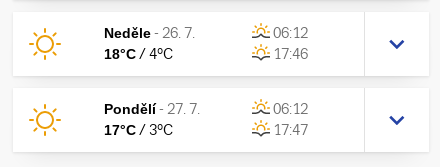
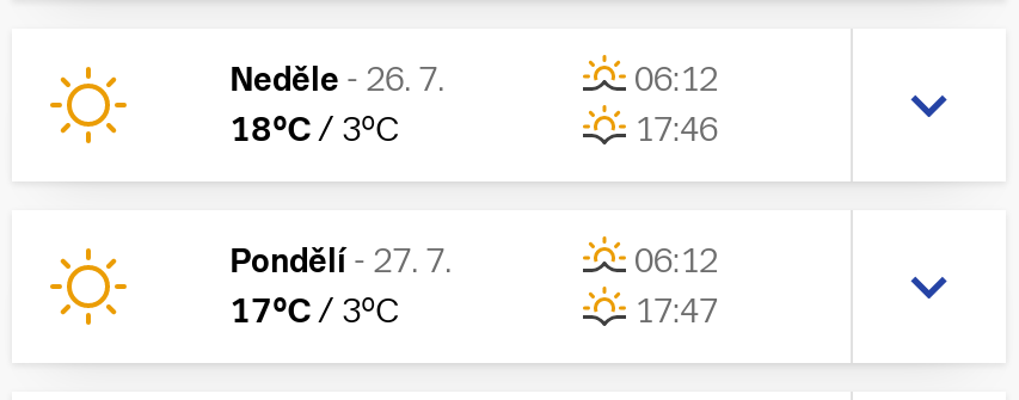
[104,46,173,62] 18°C / 4°C -> [229,110,399,148] 18°C / 3°C

